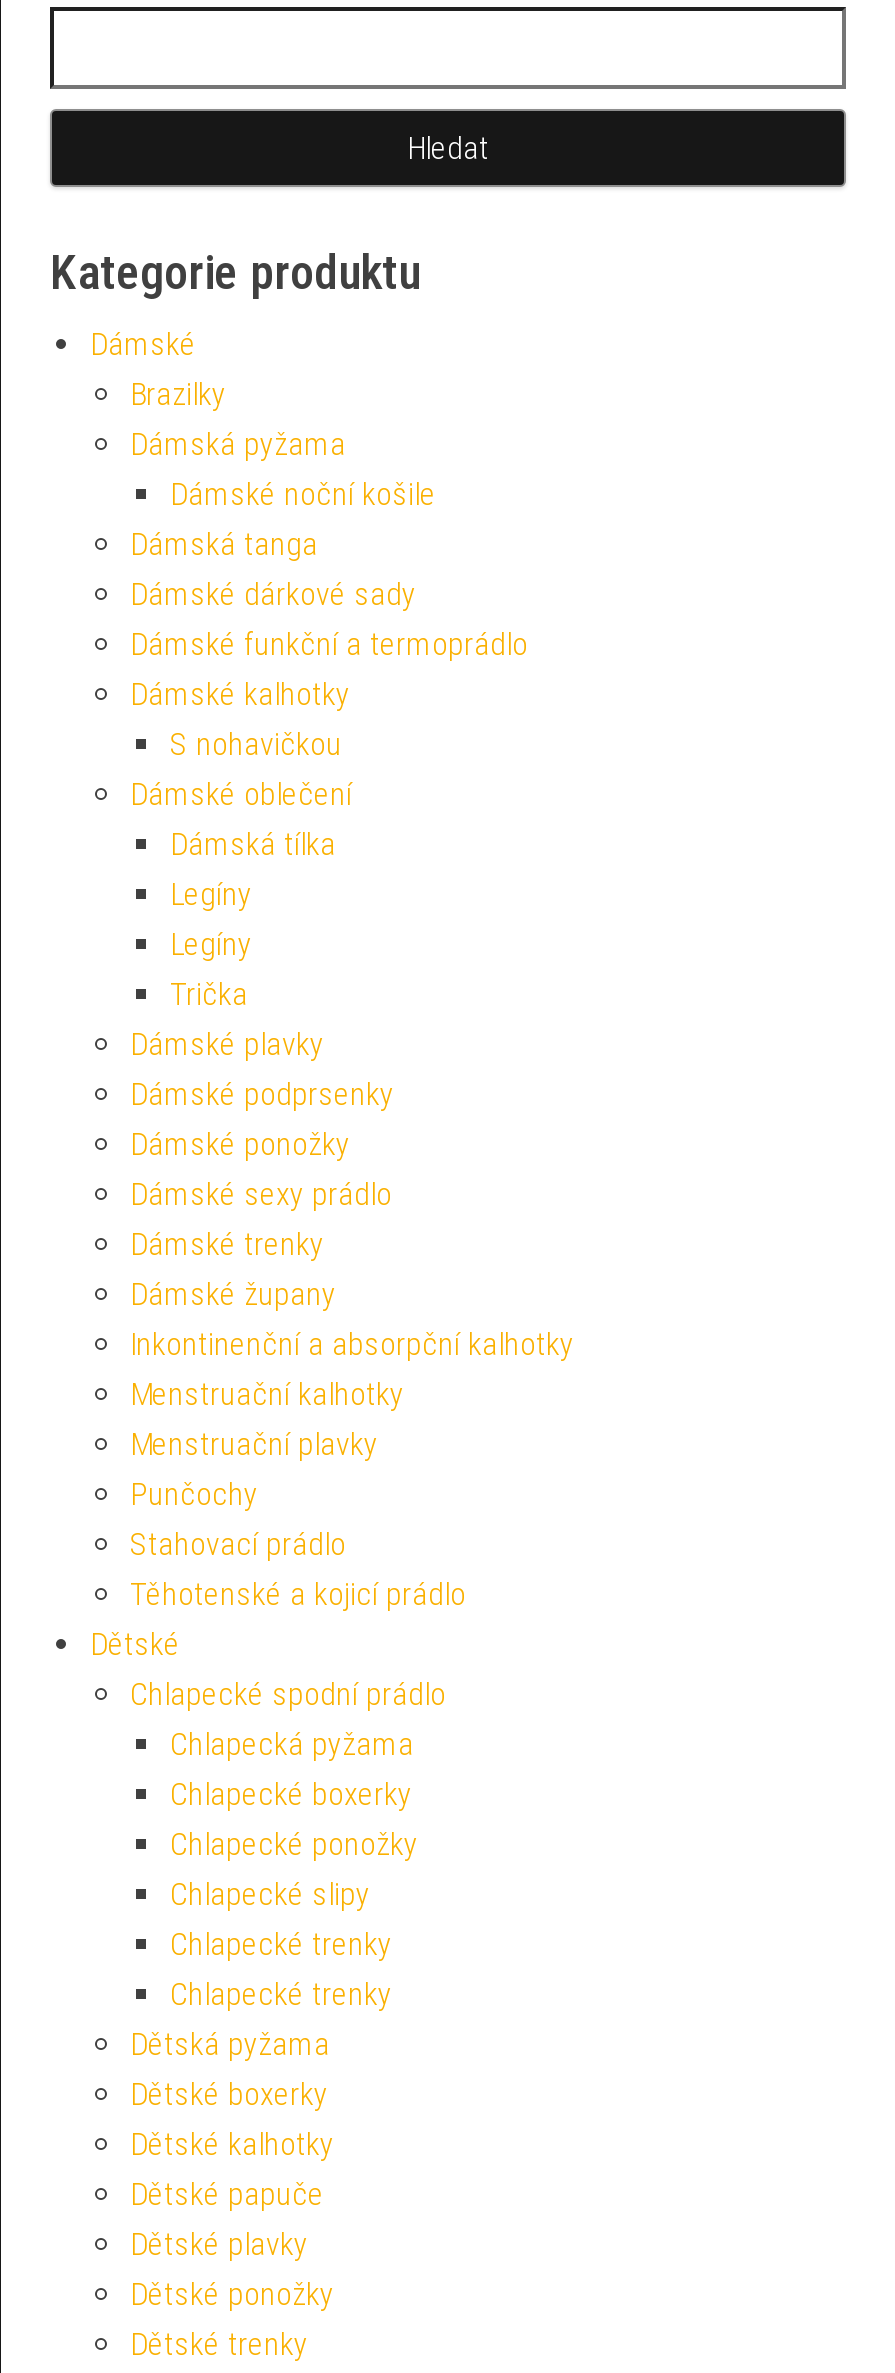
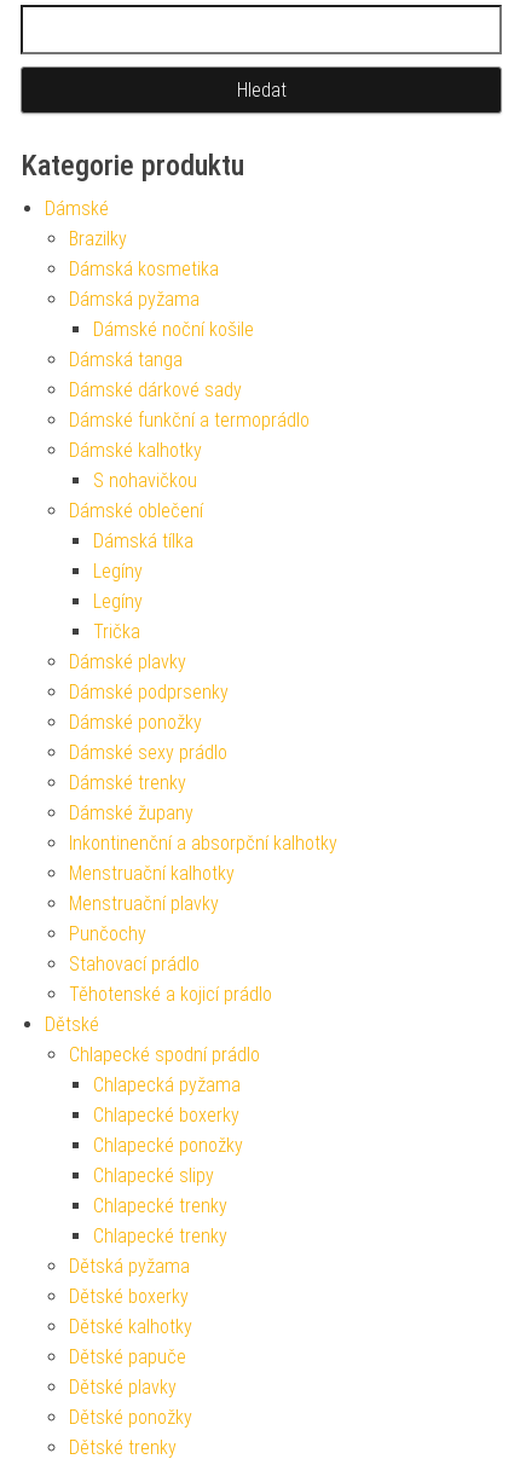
none -> [69,258,219,281] Dámská kosmetika

